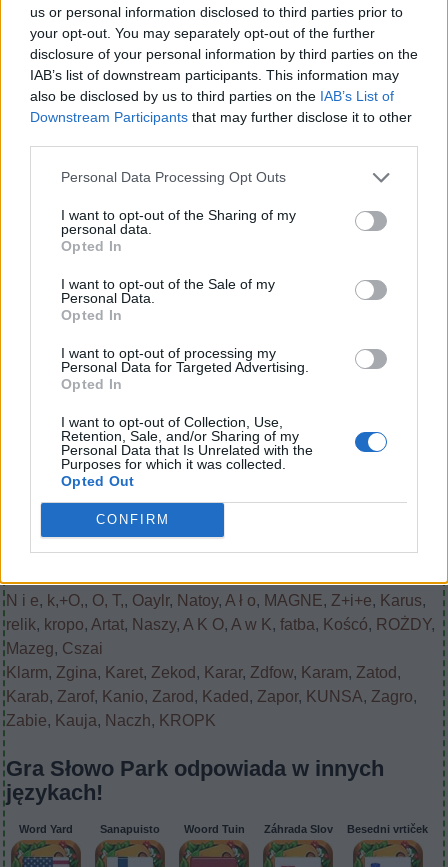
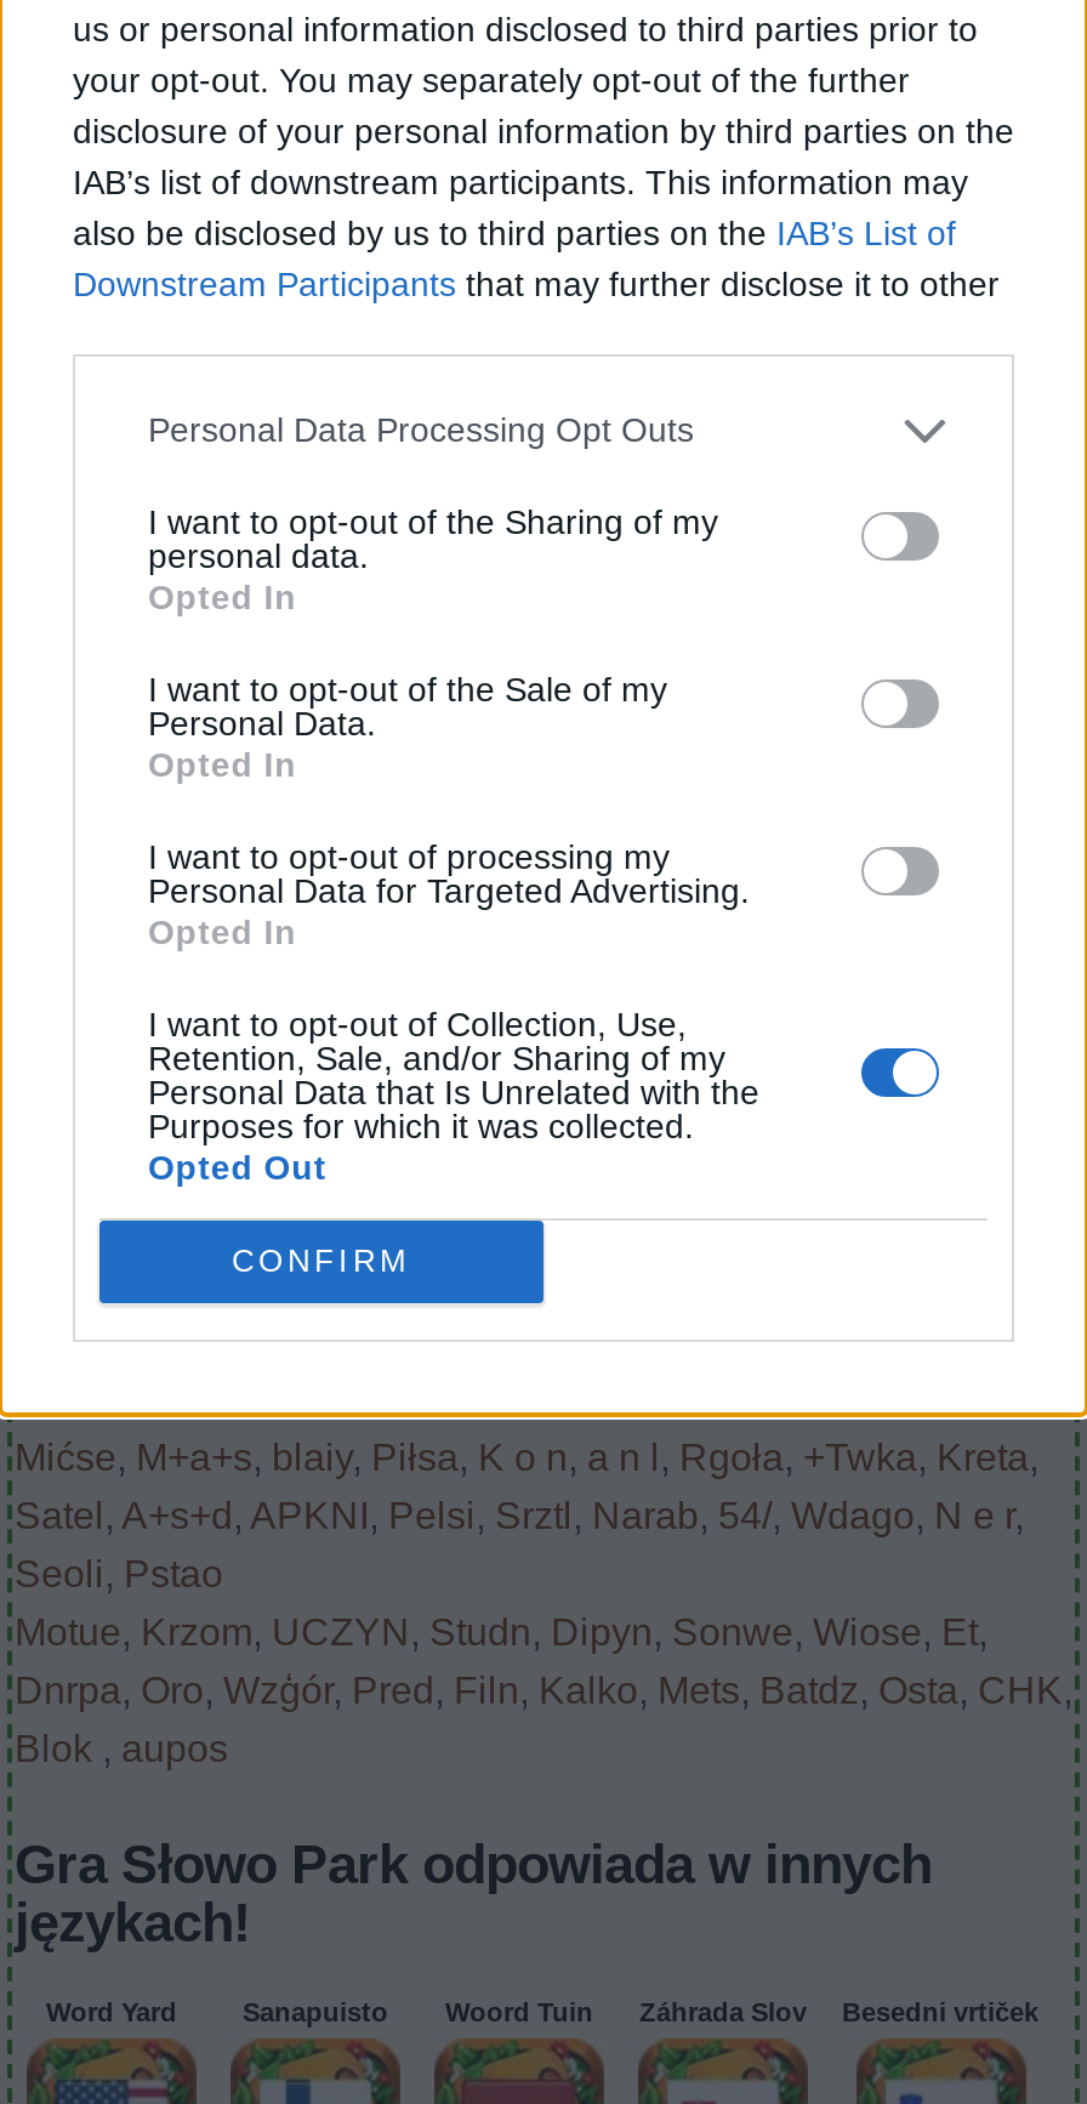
[6,592,435,729] N i e, k,+O,, O, T,, Oaylr, Natoy, A ł o, MAGNE, Z+i+e, Karus, | relik, kropo, Artat, Naszy, A K O, A w K, fatba, Koścó, ROŻDY, | Mazeg, Cszai | Klarm, Zgina, Karet, Zekod, Karar, Zdfow, Karam, Zatod, | Karab, Zarof, Kanio, Zarod, Kaded, Zapor, KUNSA, Zagro, | Zabie, Kauja, Naczh, KROPK -> [15,1437,1072,1769] Mićse, M+a+s, blaiy, Piłsa, K o n, a n l, Rgoła, +Twka, Kreta, | Satel, A+s+d, APKNI, Pelsi, Srztl, Narab, 54/, Wdago, N e r, | Seoli, Pstao | Motue, Krzom, UCZYN, Studn, Dipyn, Sonwe, Wiose, Et, | Dnrpa, Oro, Wzģór, Pred, Filn, Kalko, Mets, Batdz, Osta, CHK, | Blok, aupos

